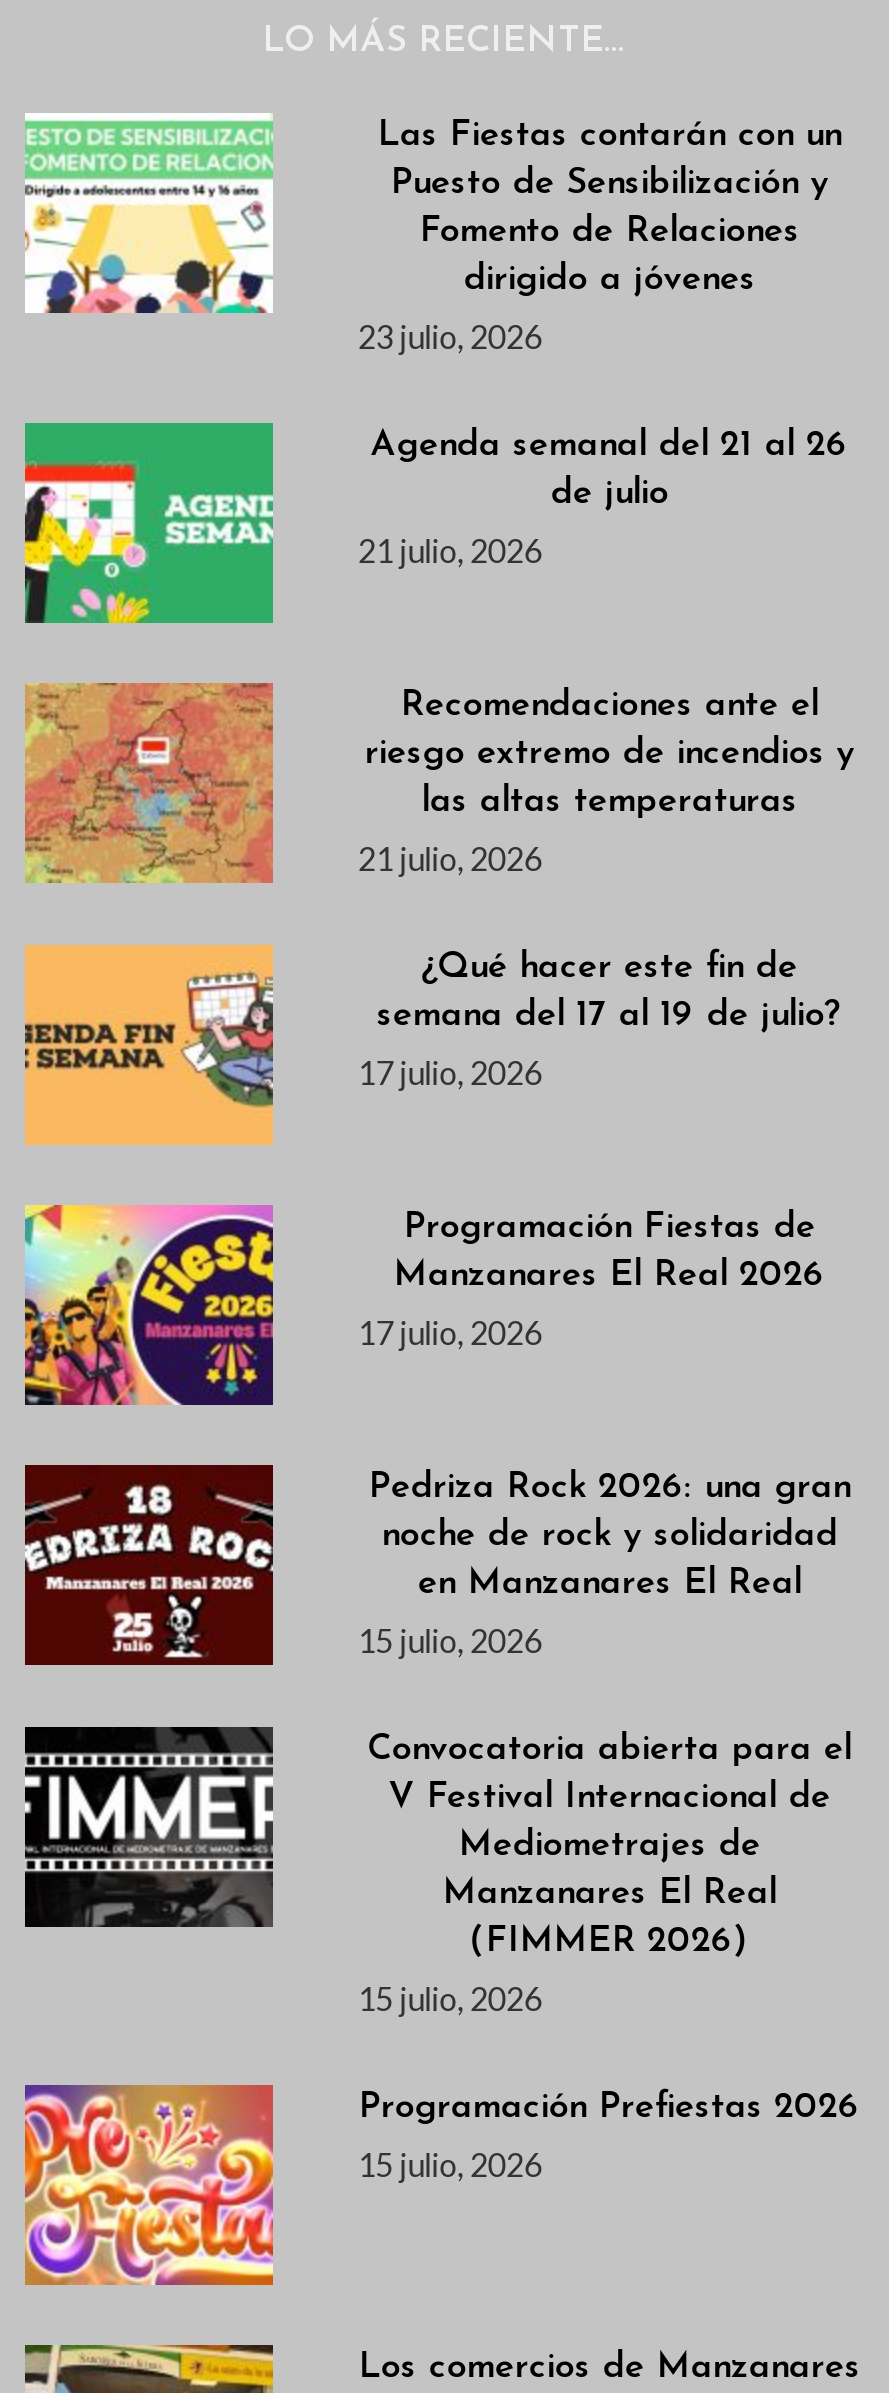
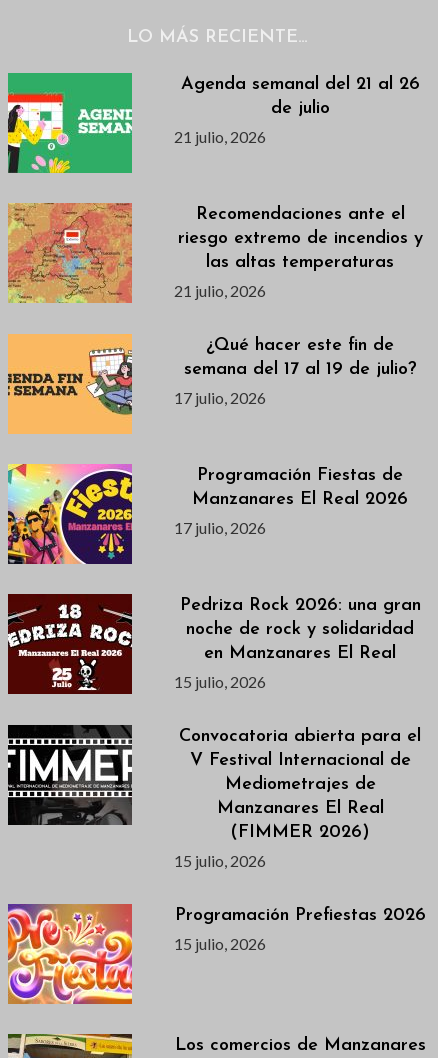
[25,113,273,315] [image] -> none
[358,116,841,354] Las Fiestas contarán con un | Puesto de Sensibilización y | Fomento de Relaciones | dirigido a jóvenes | 23 julio, 2026 -> none

